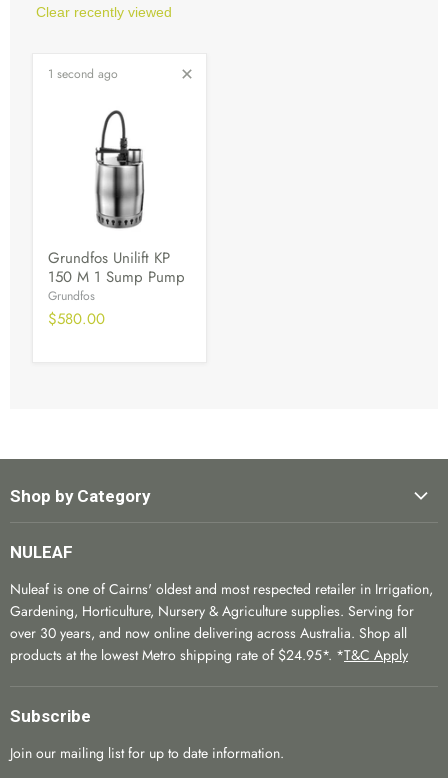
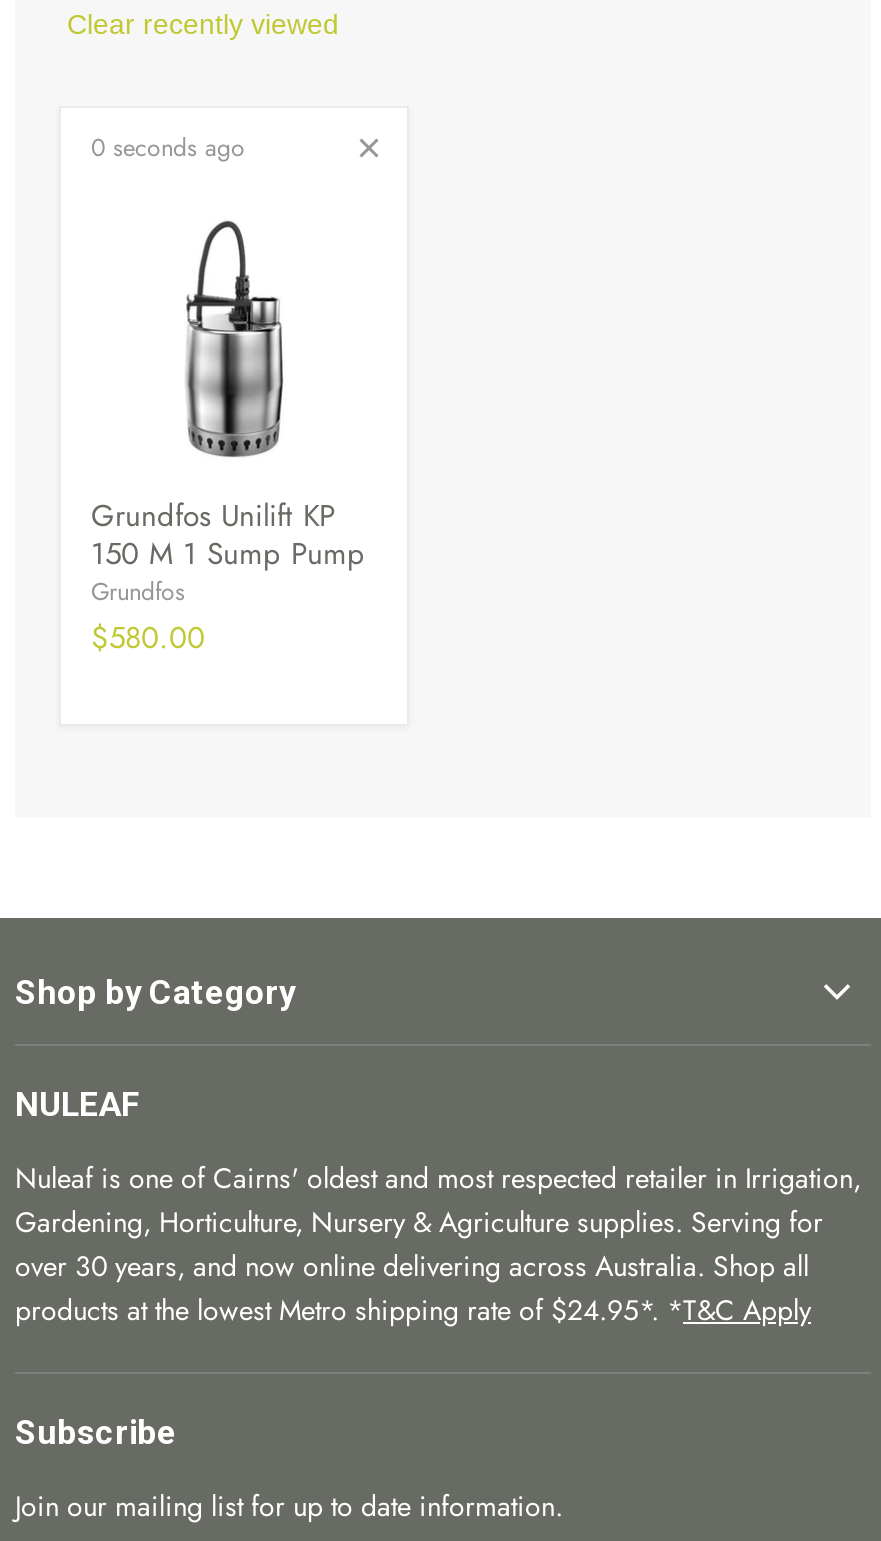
[48,65,118,83] 1 second ago -> [91,129,245,165] 0 seconds ago

